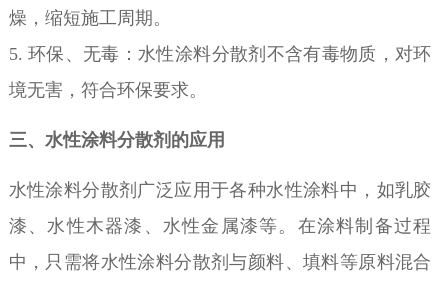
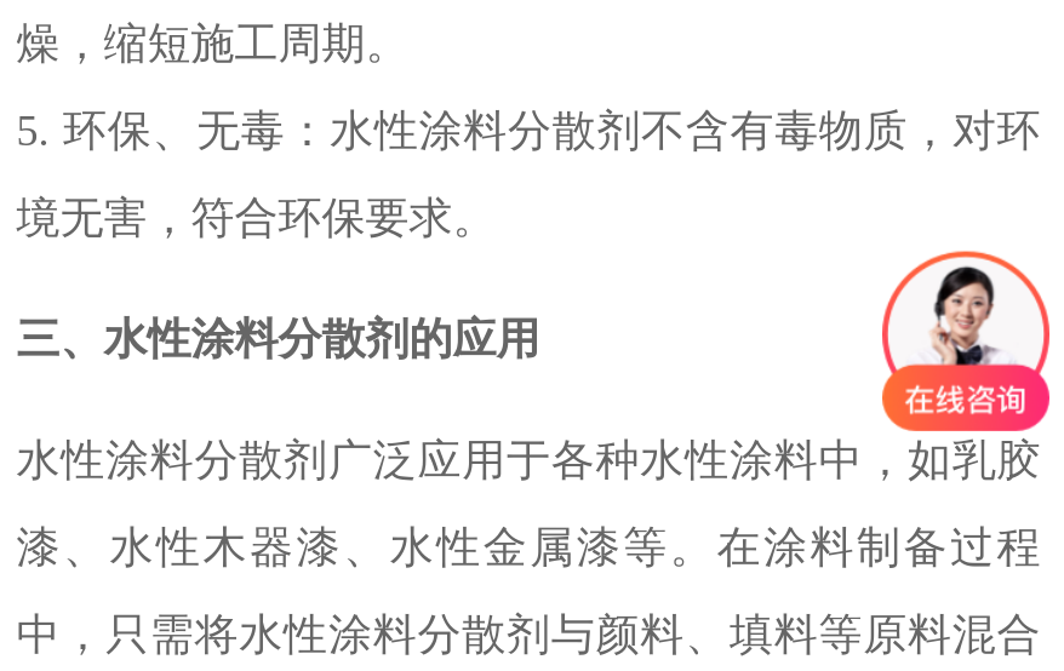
none -> [880,247,1052,431] [image]

